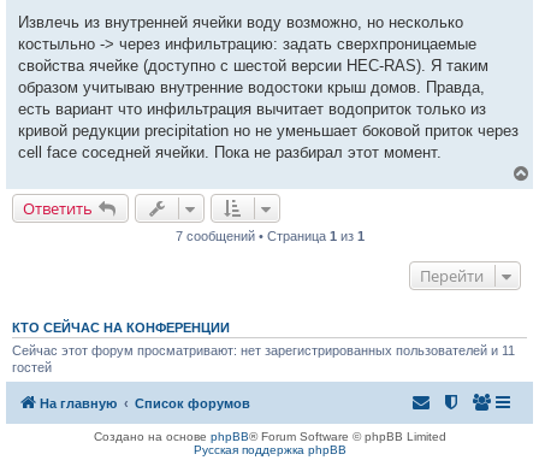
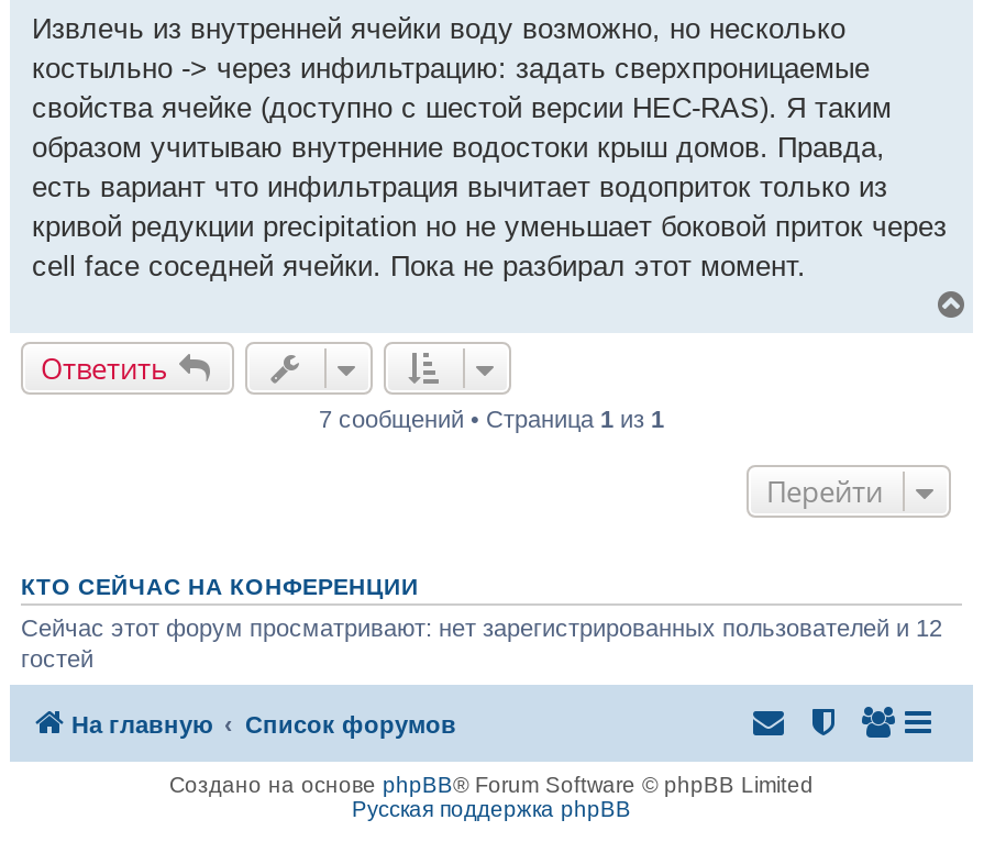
[12,343,515,357] Сейчас этот форум просматривают: нет зарегистрированных пользователей и 11 -> [21,614,942,640] Сейчас этот форум просматривают: нет зарегистрированных пользователей и 12

